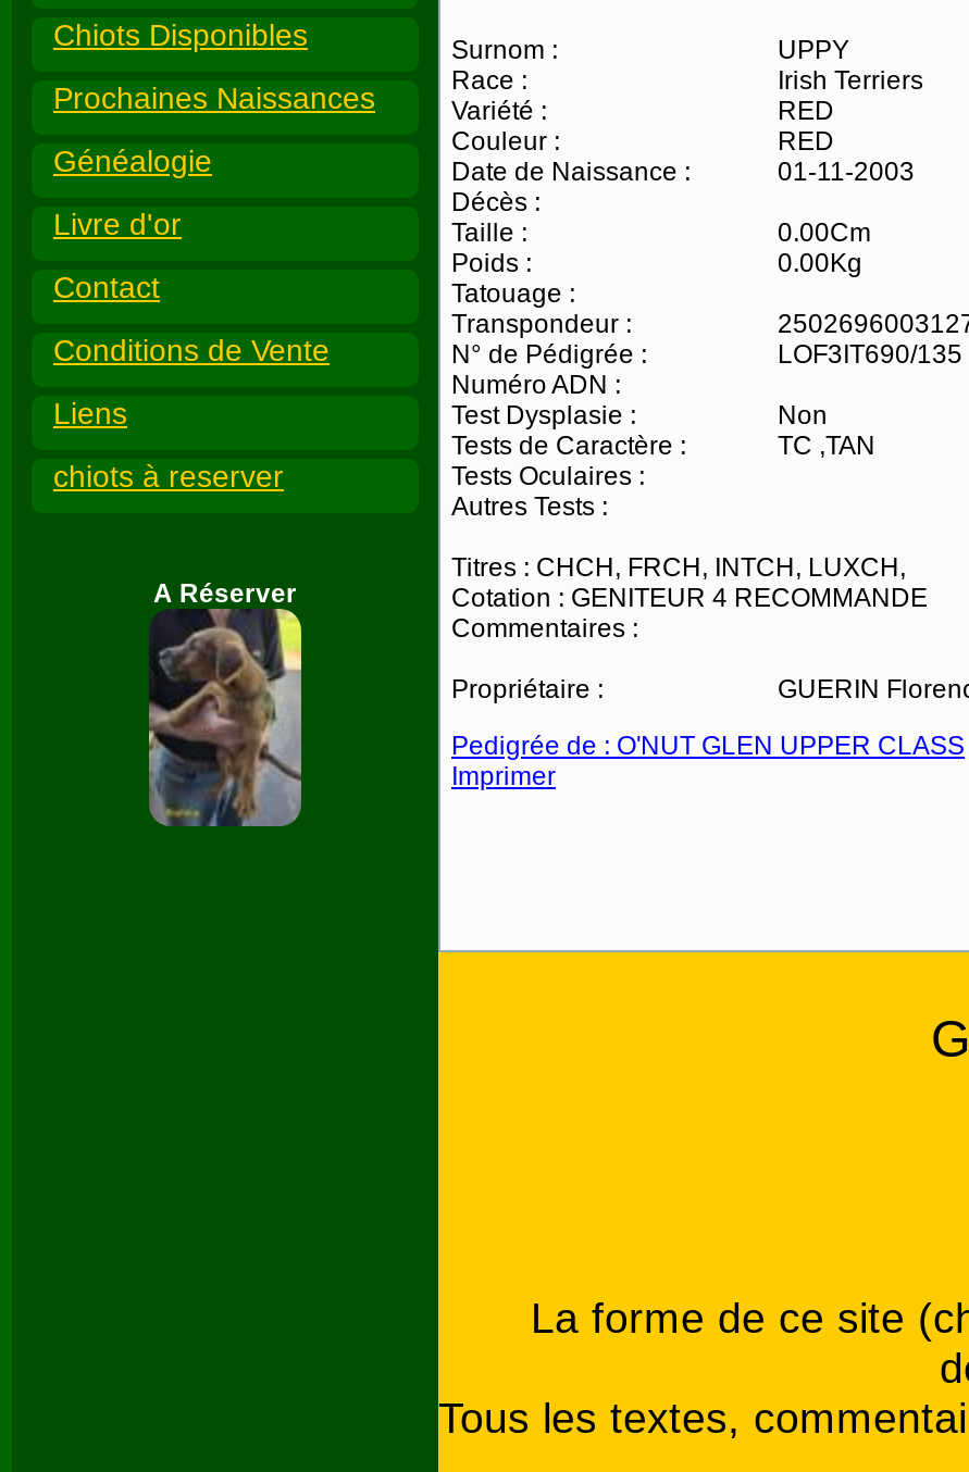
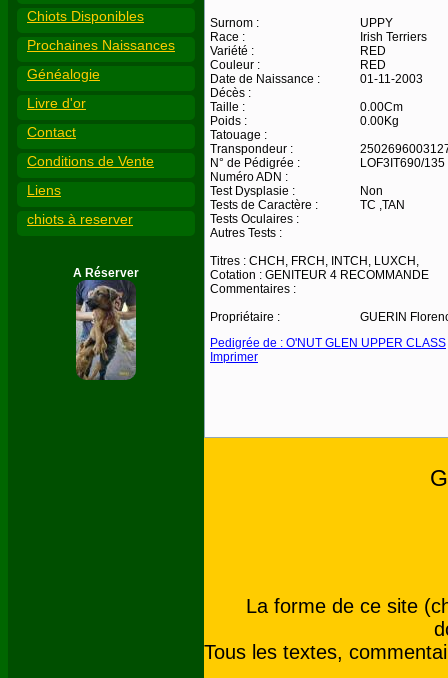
[147,615,303,826] [image] -> [71,283,141,380] [image]

